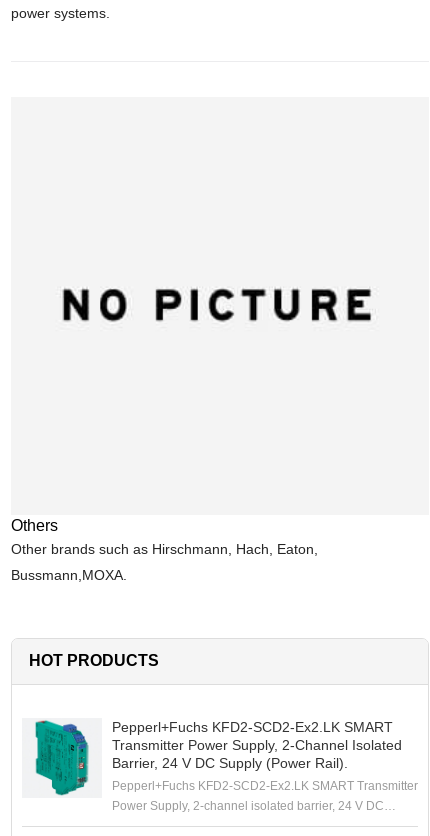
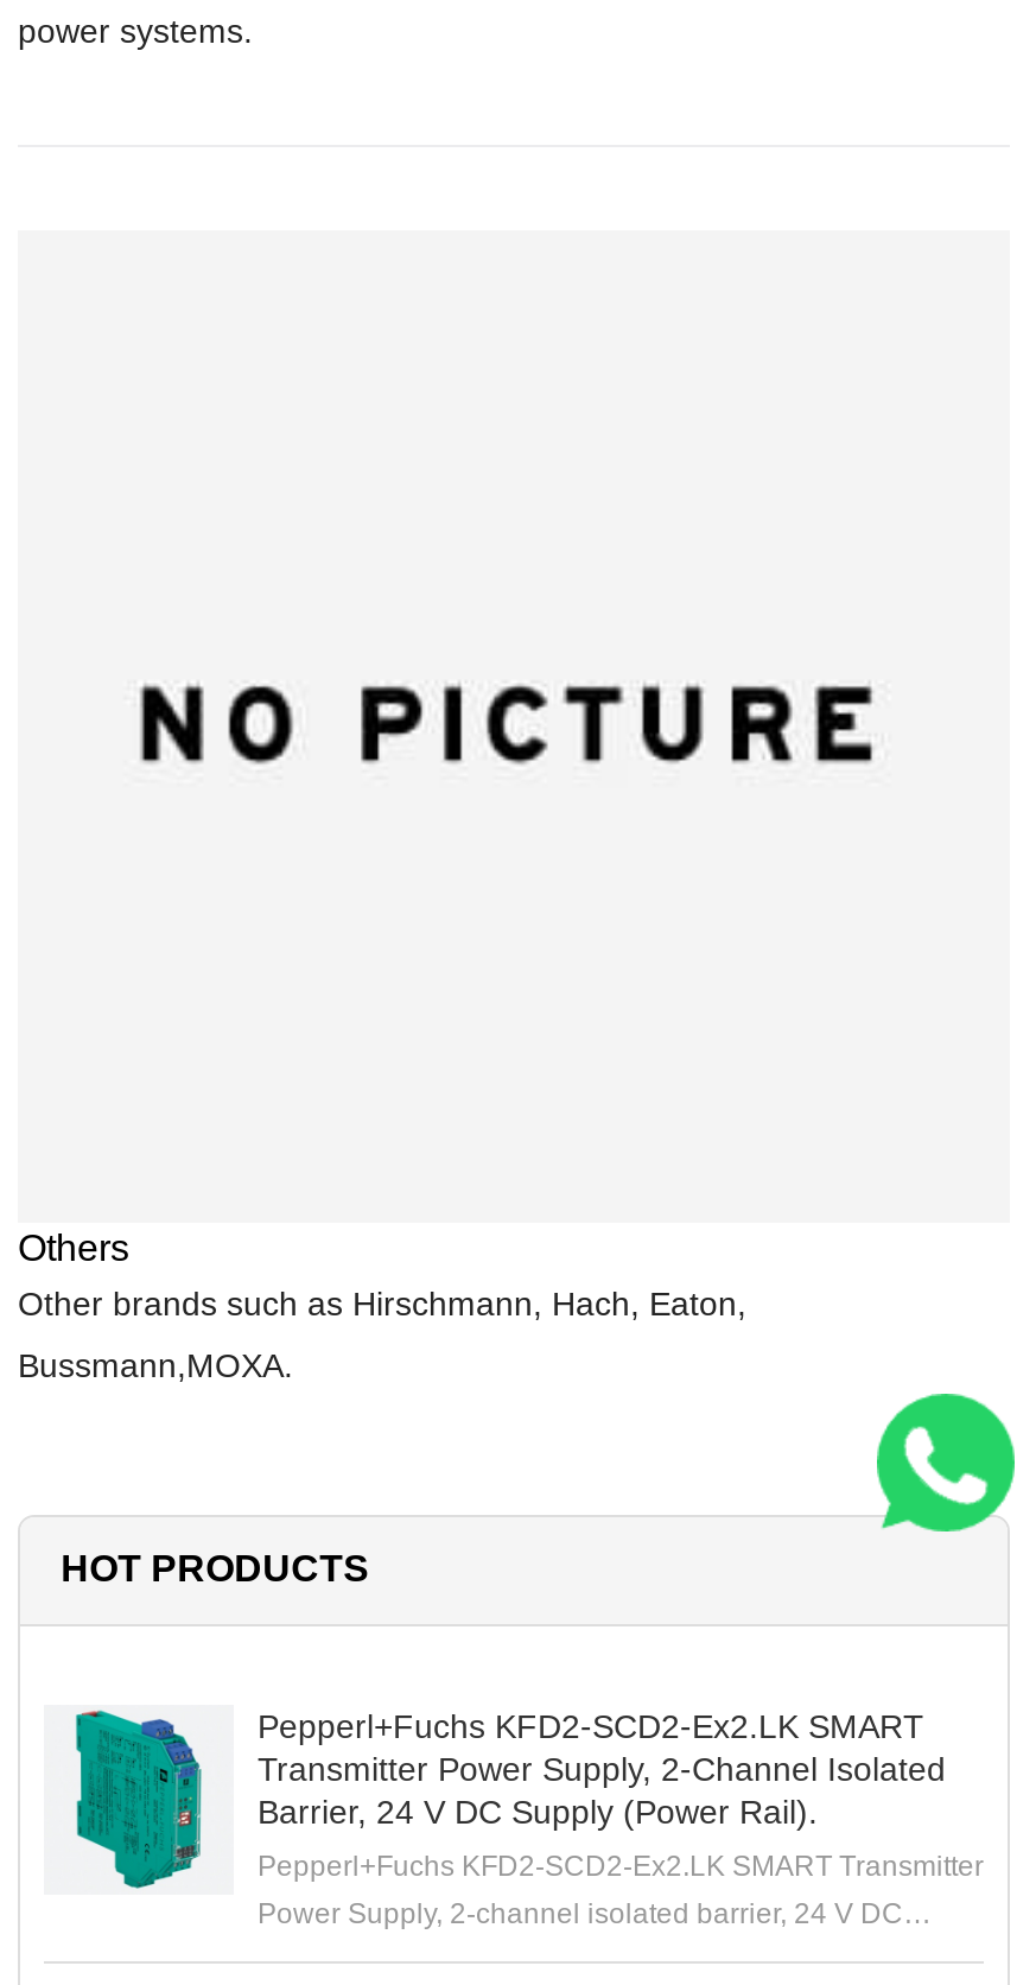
none -> [875,1391,1017,1534] [image]

